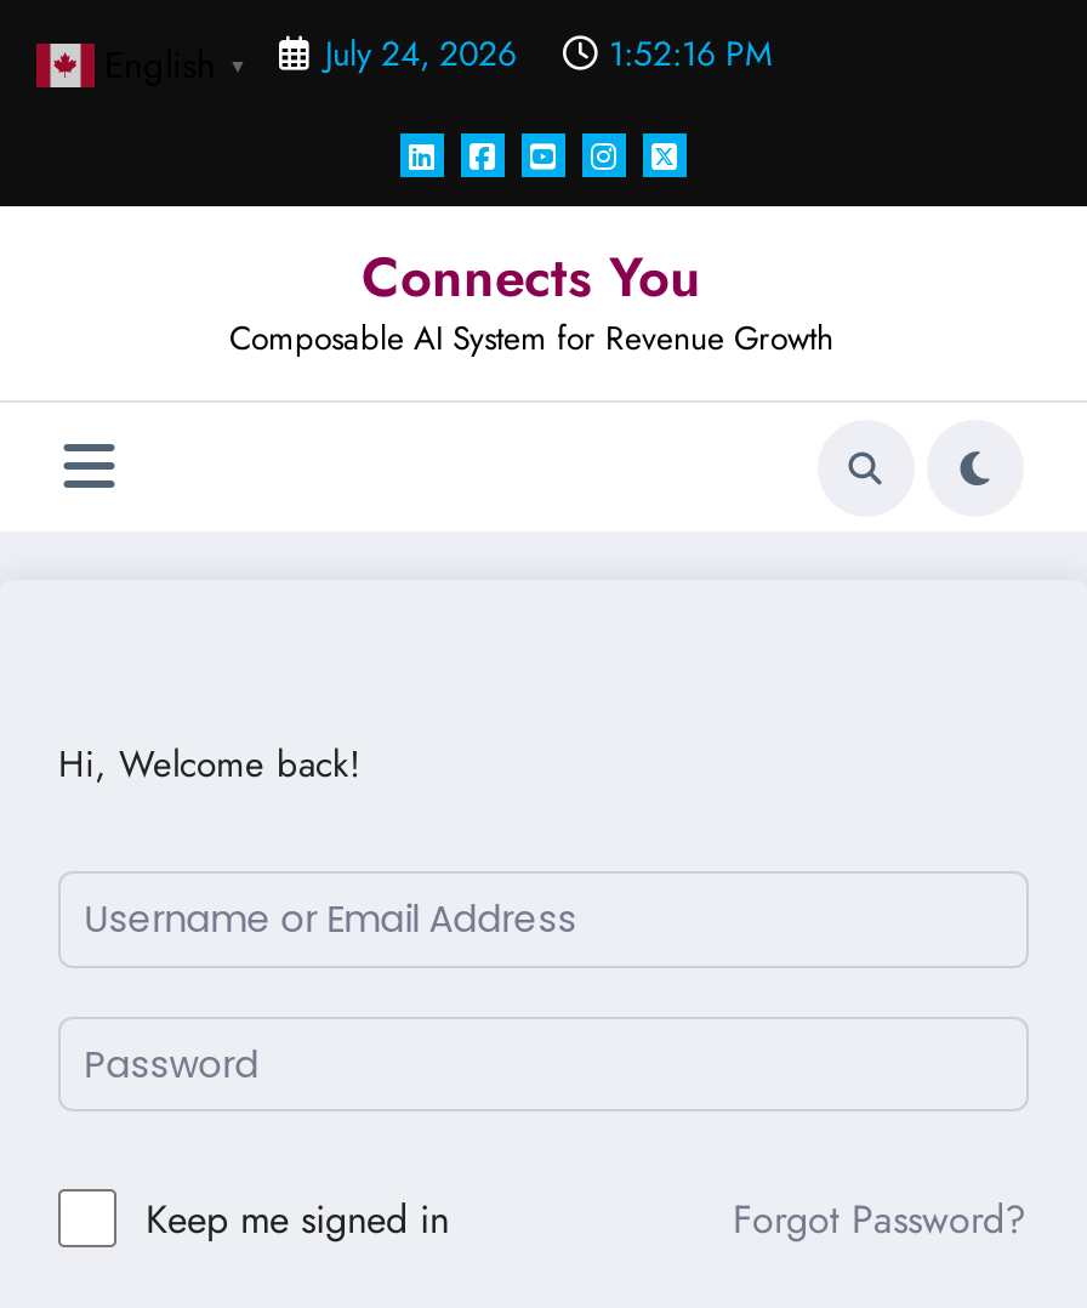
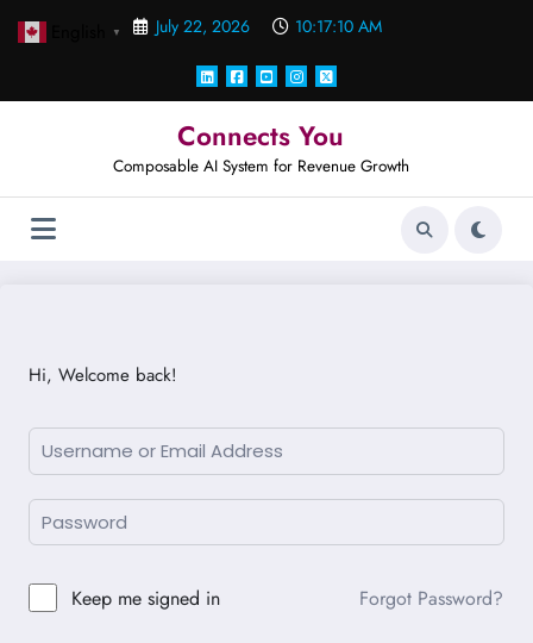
[325,29,772,78] July 24, 2026 | 1:52:16 PM -> [156,14,382,38] July 22, 2026 | 10:17:10 AM

